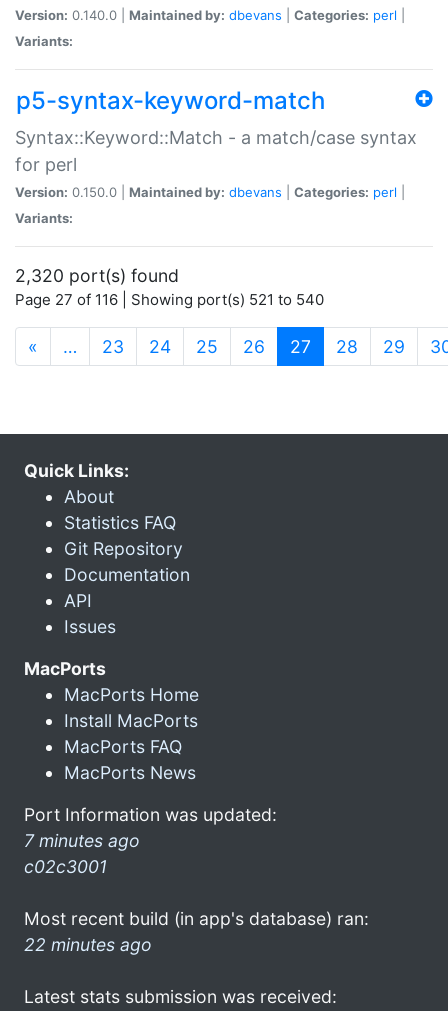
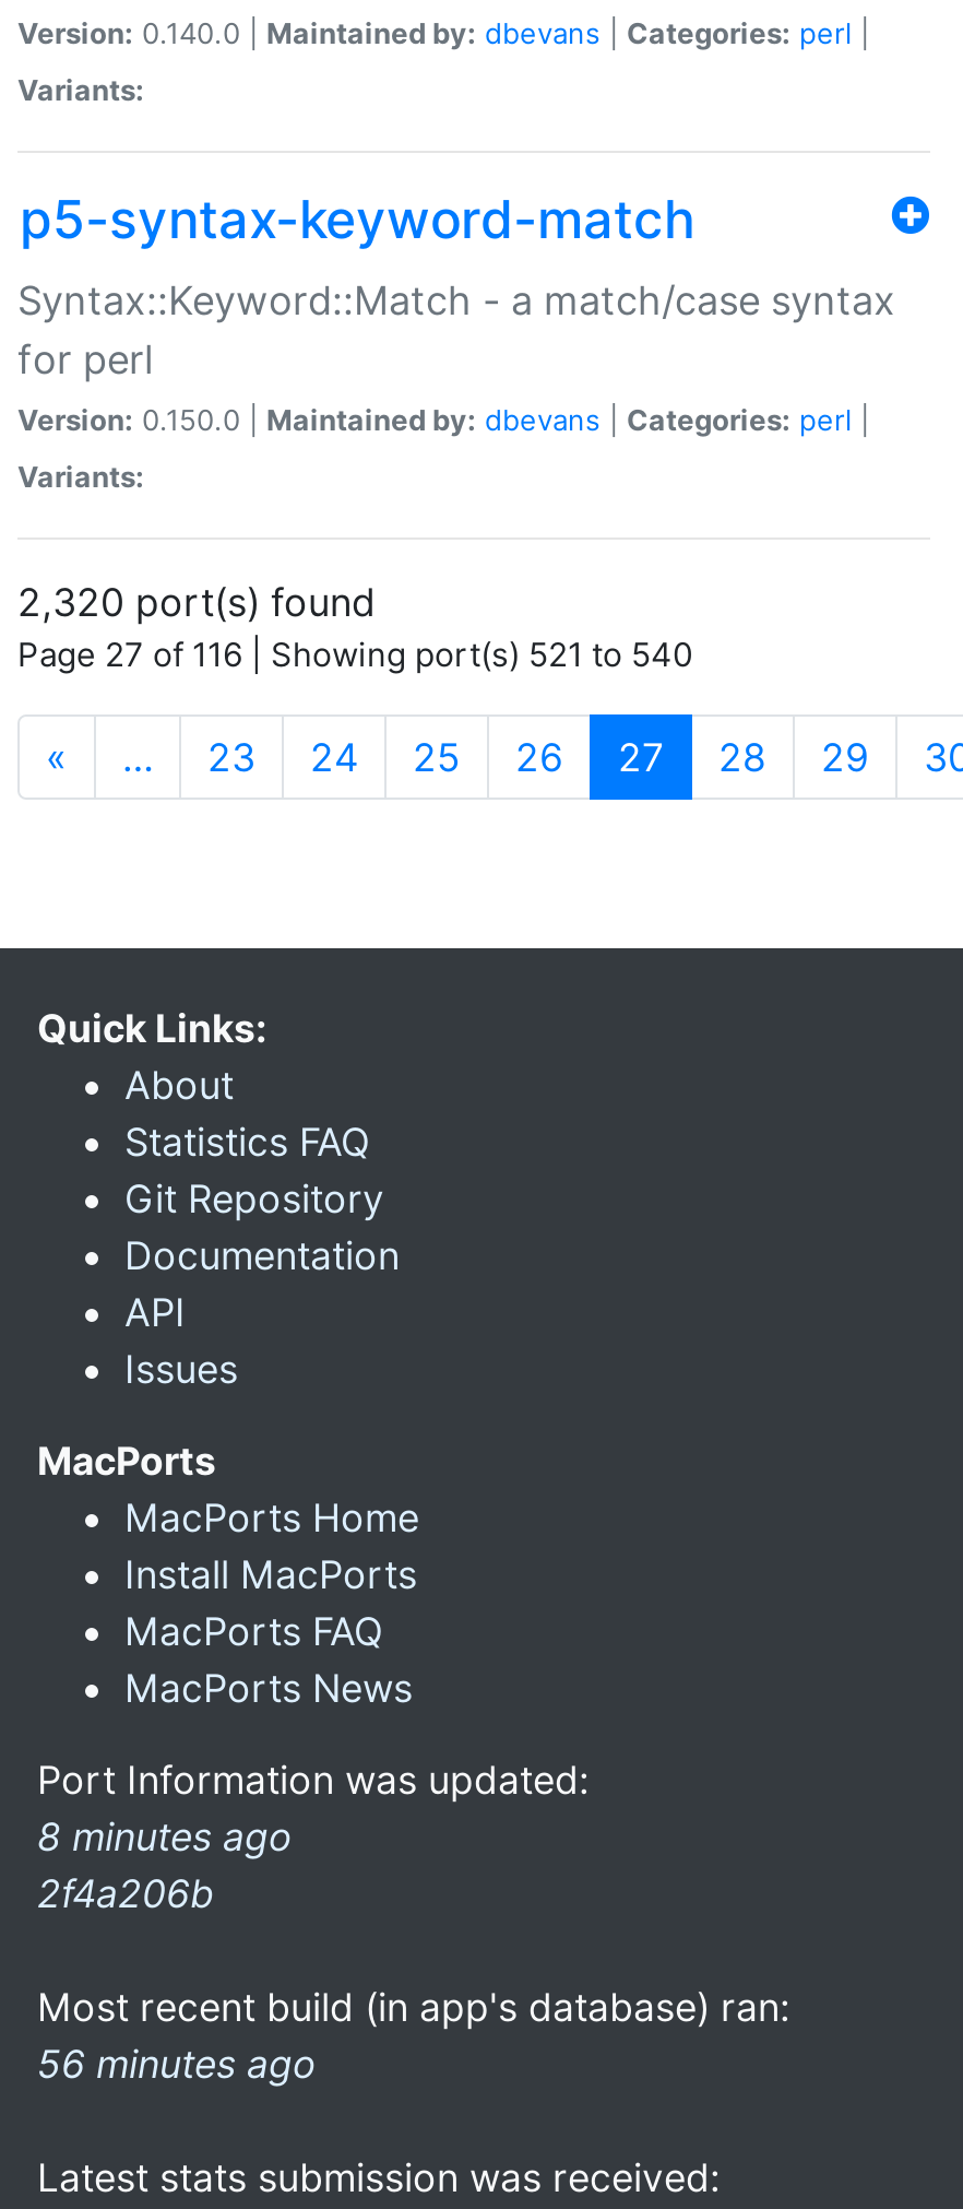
[24,830,140,877] 7 minutes ago | c02c3001 -> [37,1814,293,1916] 8 minutes ago | 2f4a206b
[24,934,152,955] 22 minutes ago -> [37,2041,317,2087] 56 minutes ago

